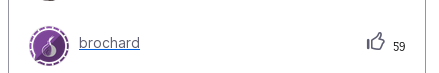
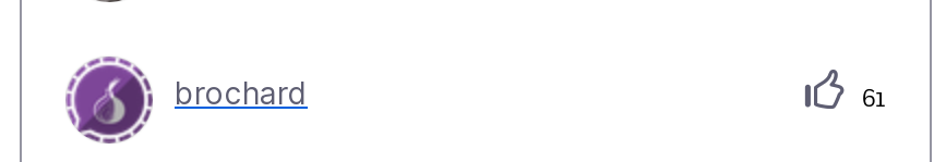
[390,38,405,52] 59 -> [855,82,886,112] 61

